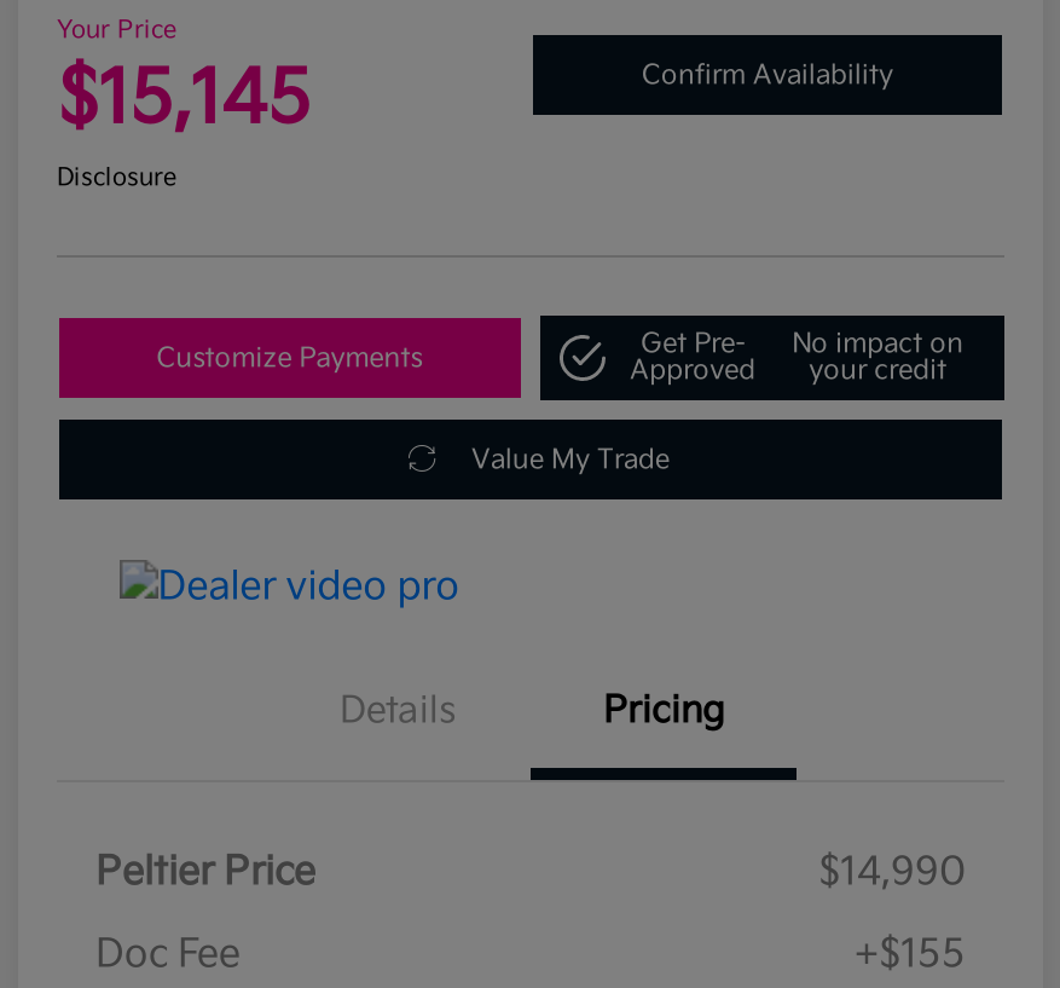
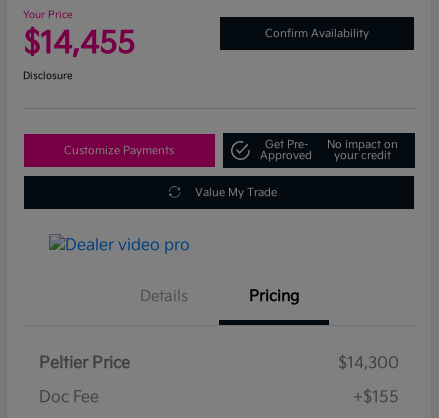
[57,56,311,143] $15,145 -> [23,26,135,62] $14,455
[818,850,966,896] $14,990 -> [338,354,399,373] $14,300

